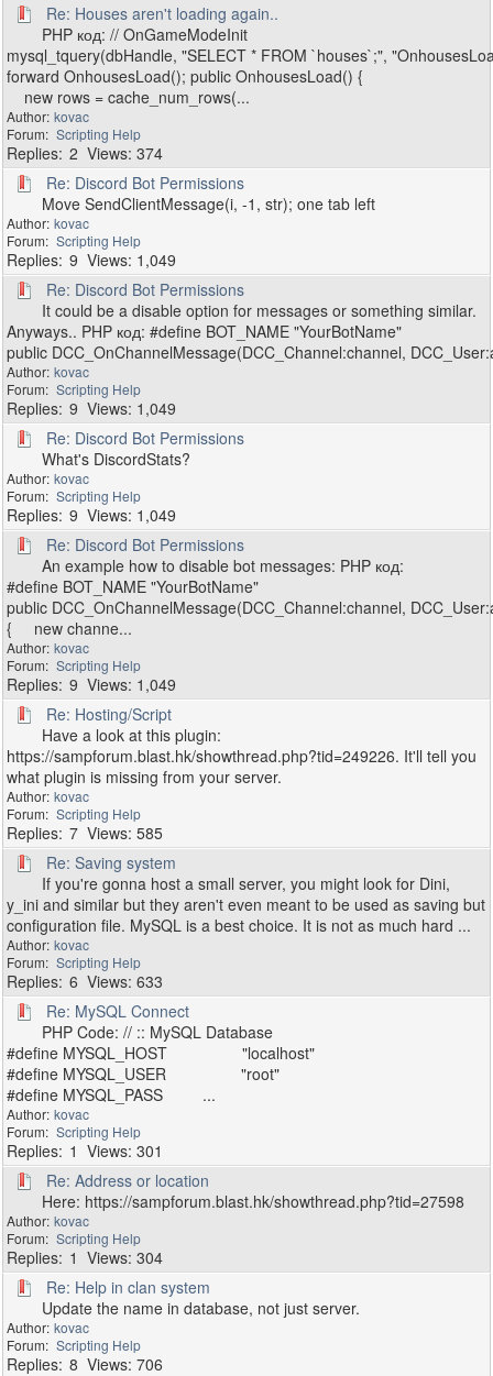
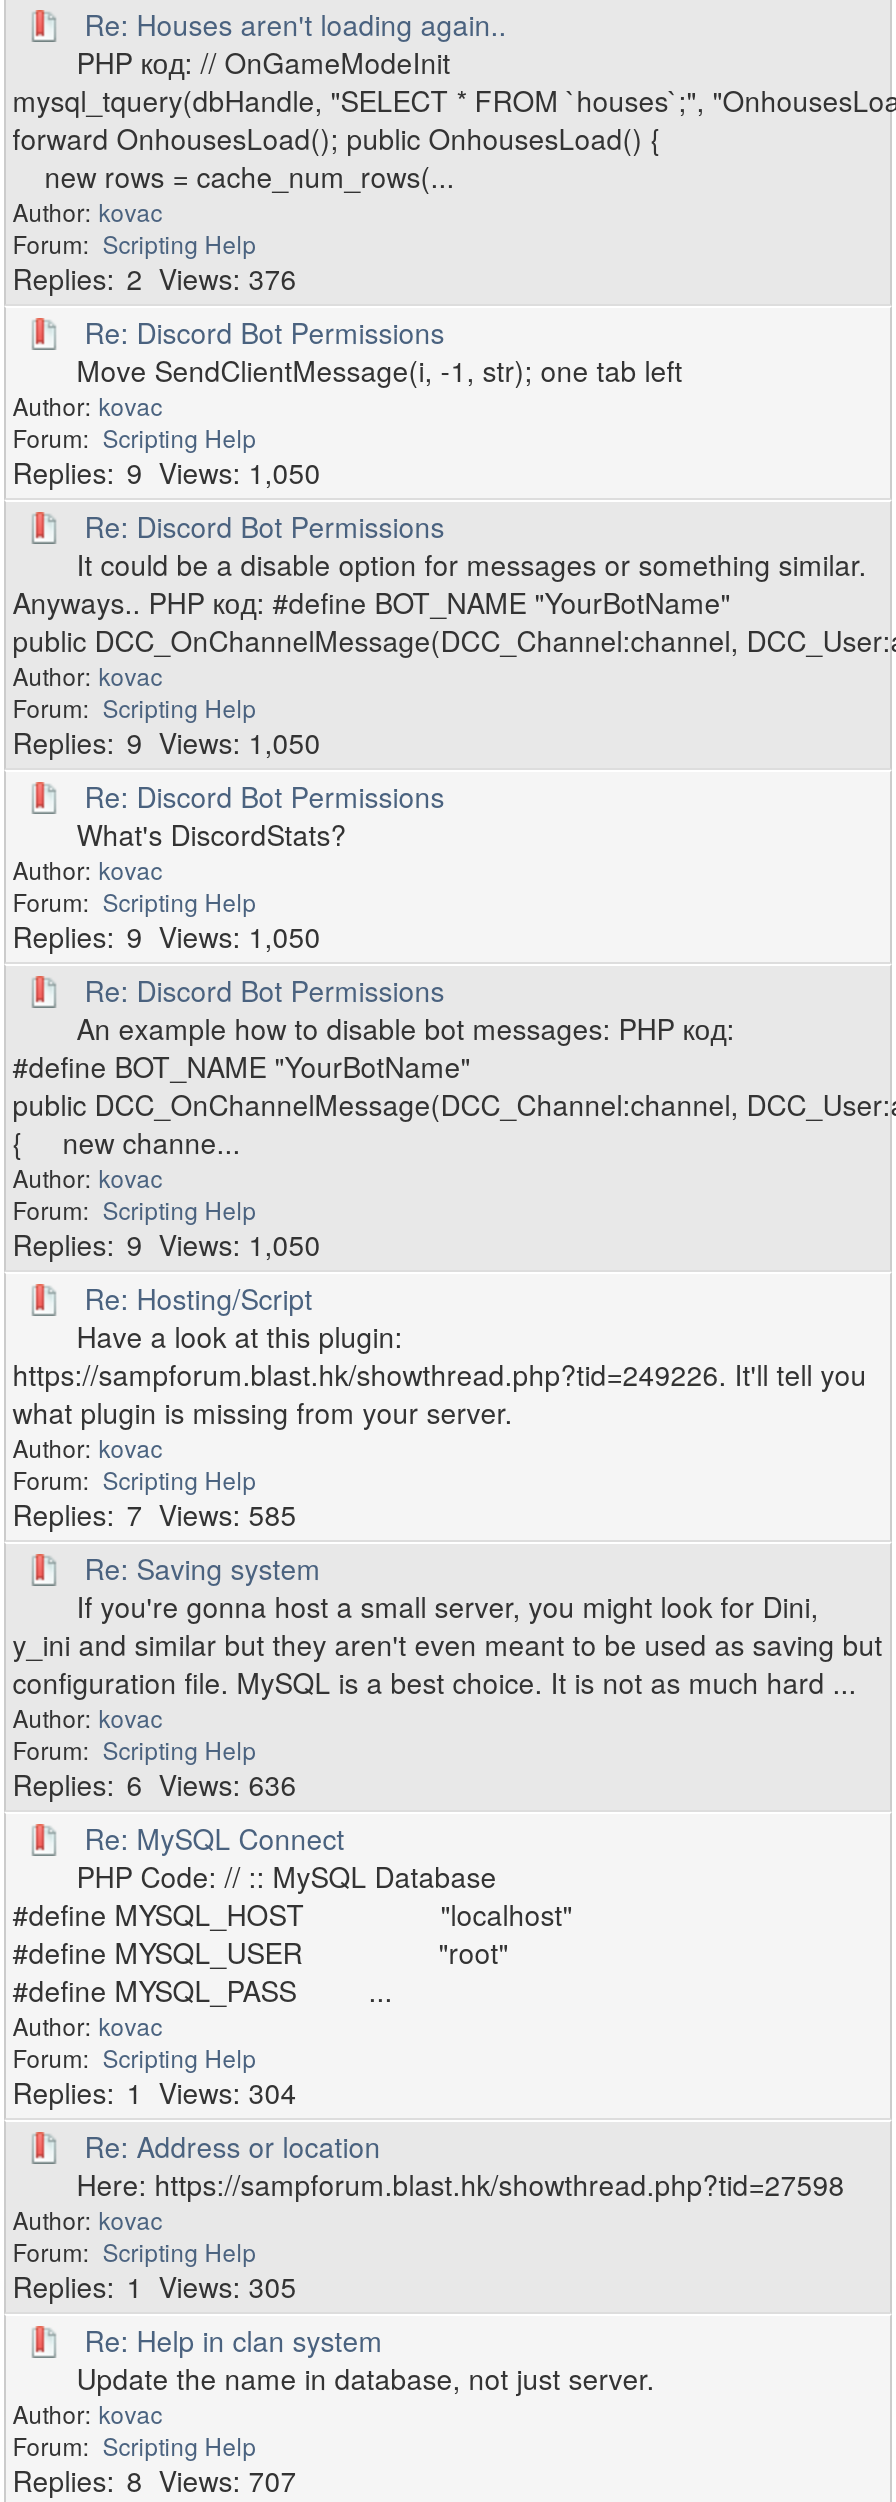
[137,142,163,164] 374 -> [248,258,296,298] 376
[137,249,176,271] 1,049 -> [248,452,320,492] 1,050
[137,397,176,419] 1,049 -> [248,722,320,762] 1,050
[137,504,176,526] 1,049 -> [248,916,320,956] 1,050
[137,673,176,695] 1,049 -> [248,1224,320,1264] 1,050
[137,970,163,992] 633 -> [248,1764,296,1804] 636
[137,1140,163,1162] 301 -> [248,2072,296,2112] 304
[137,1246,163,1268] 304 -> [248,2266,296,2306] 305
[137,1353,163,1375] 706 -> [248,2460,296,2500] 707

